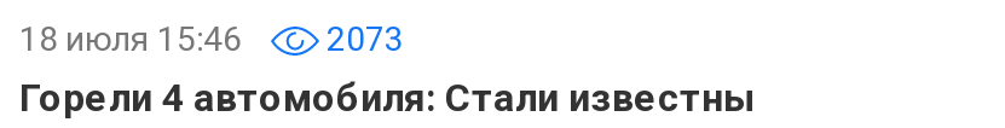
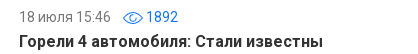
[19,19,404,58] 18 июля 15:46 2073 -> [19,9,178,25] 18 июля 15:46 1892

